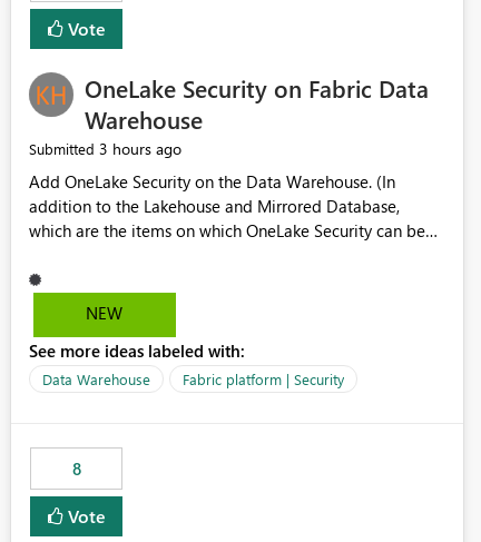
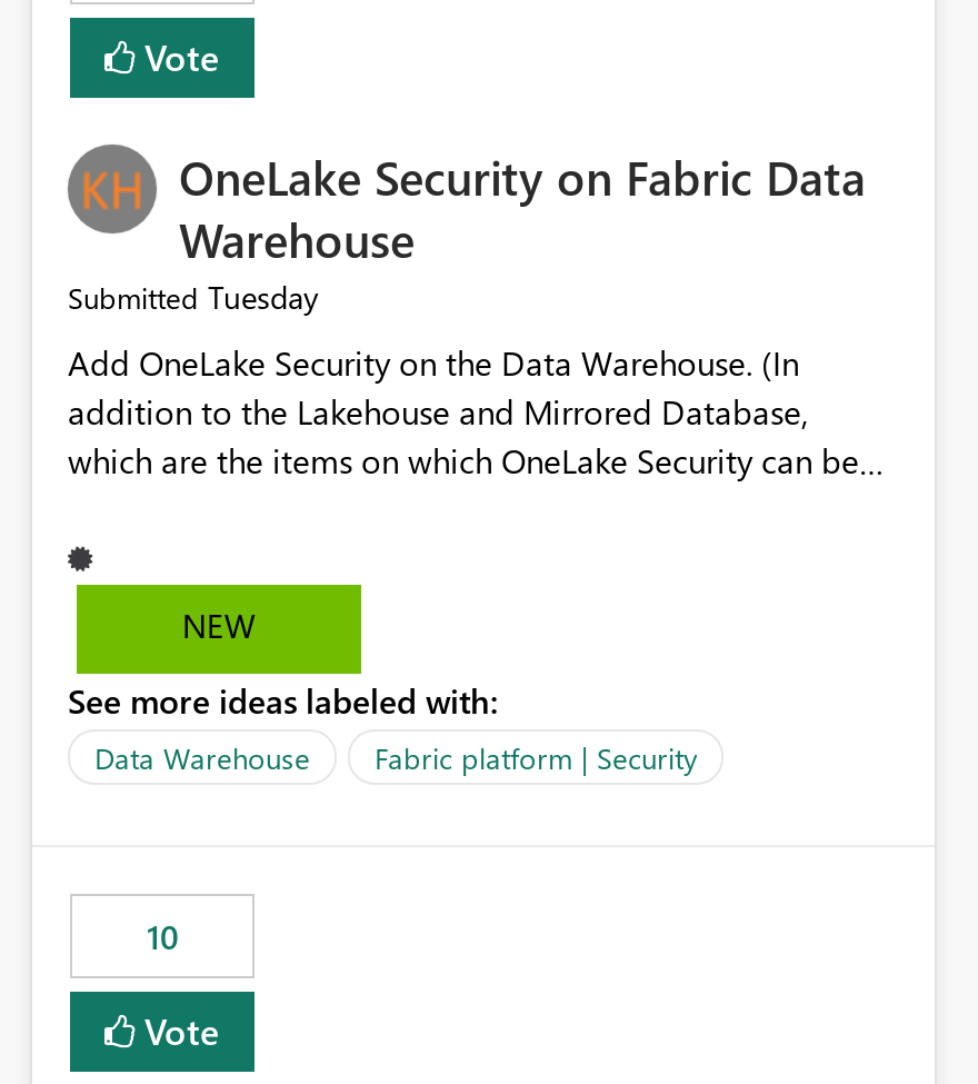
[29,138,181,160] Submitted 3 hours ago -> [68,277,319,319] Submitted Tuesday
[72,458,81,480] 8 -> [147,915,178,959] 10

